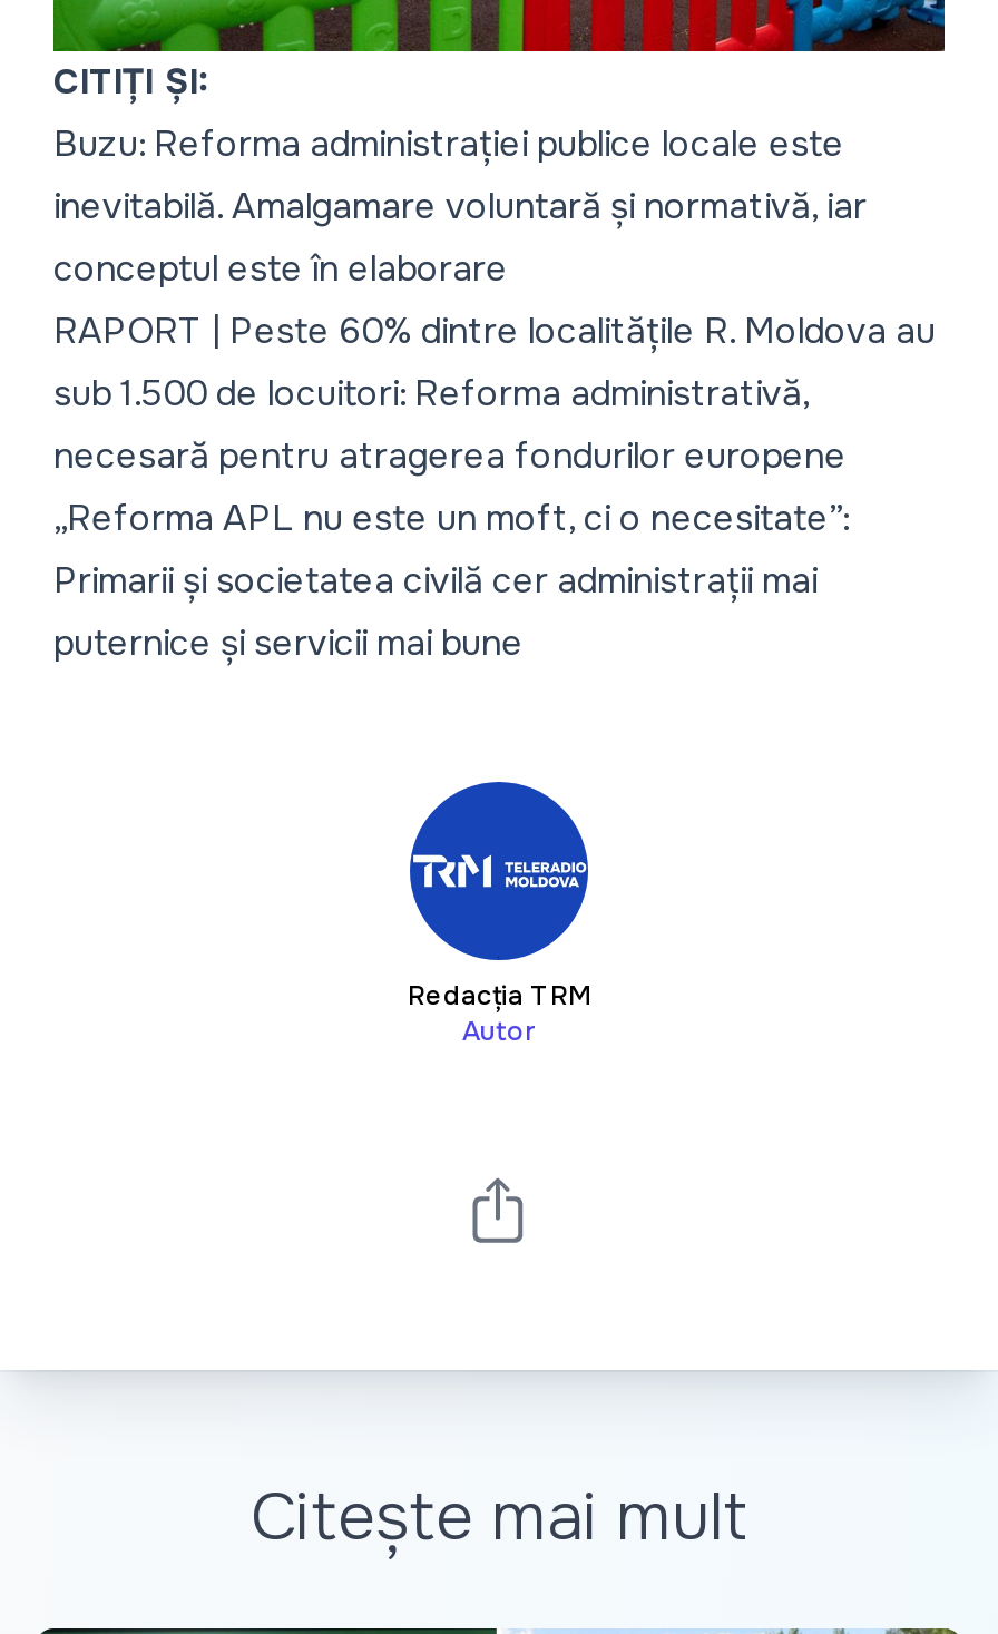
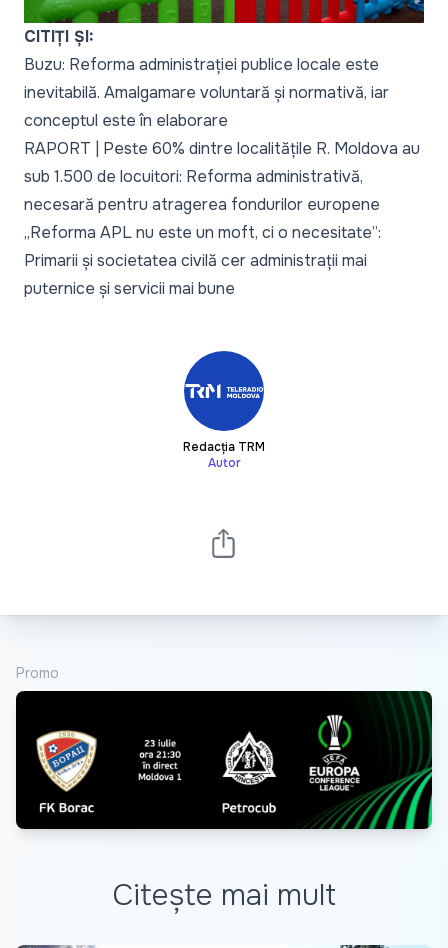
none -> [15,690,433,830] [image]
none -> [16,664,59,682] Promo

